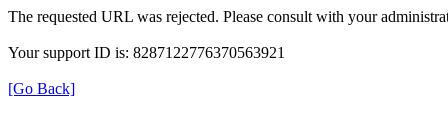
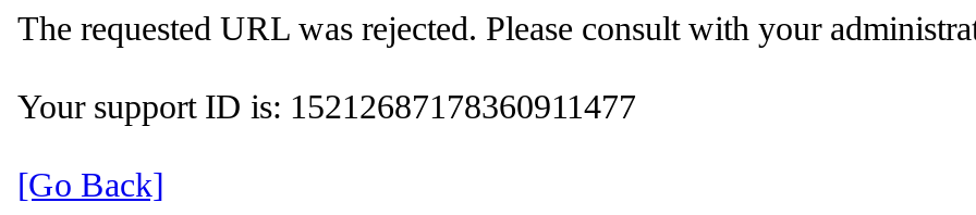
[8,44,285,61] Your support ID is: 8287122776370563921 -> [17,88,636,125] Your support ID is: 15212687178360911477

